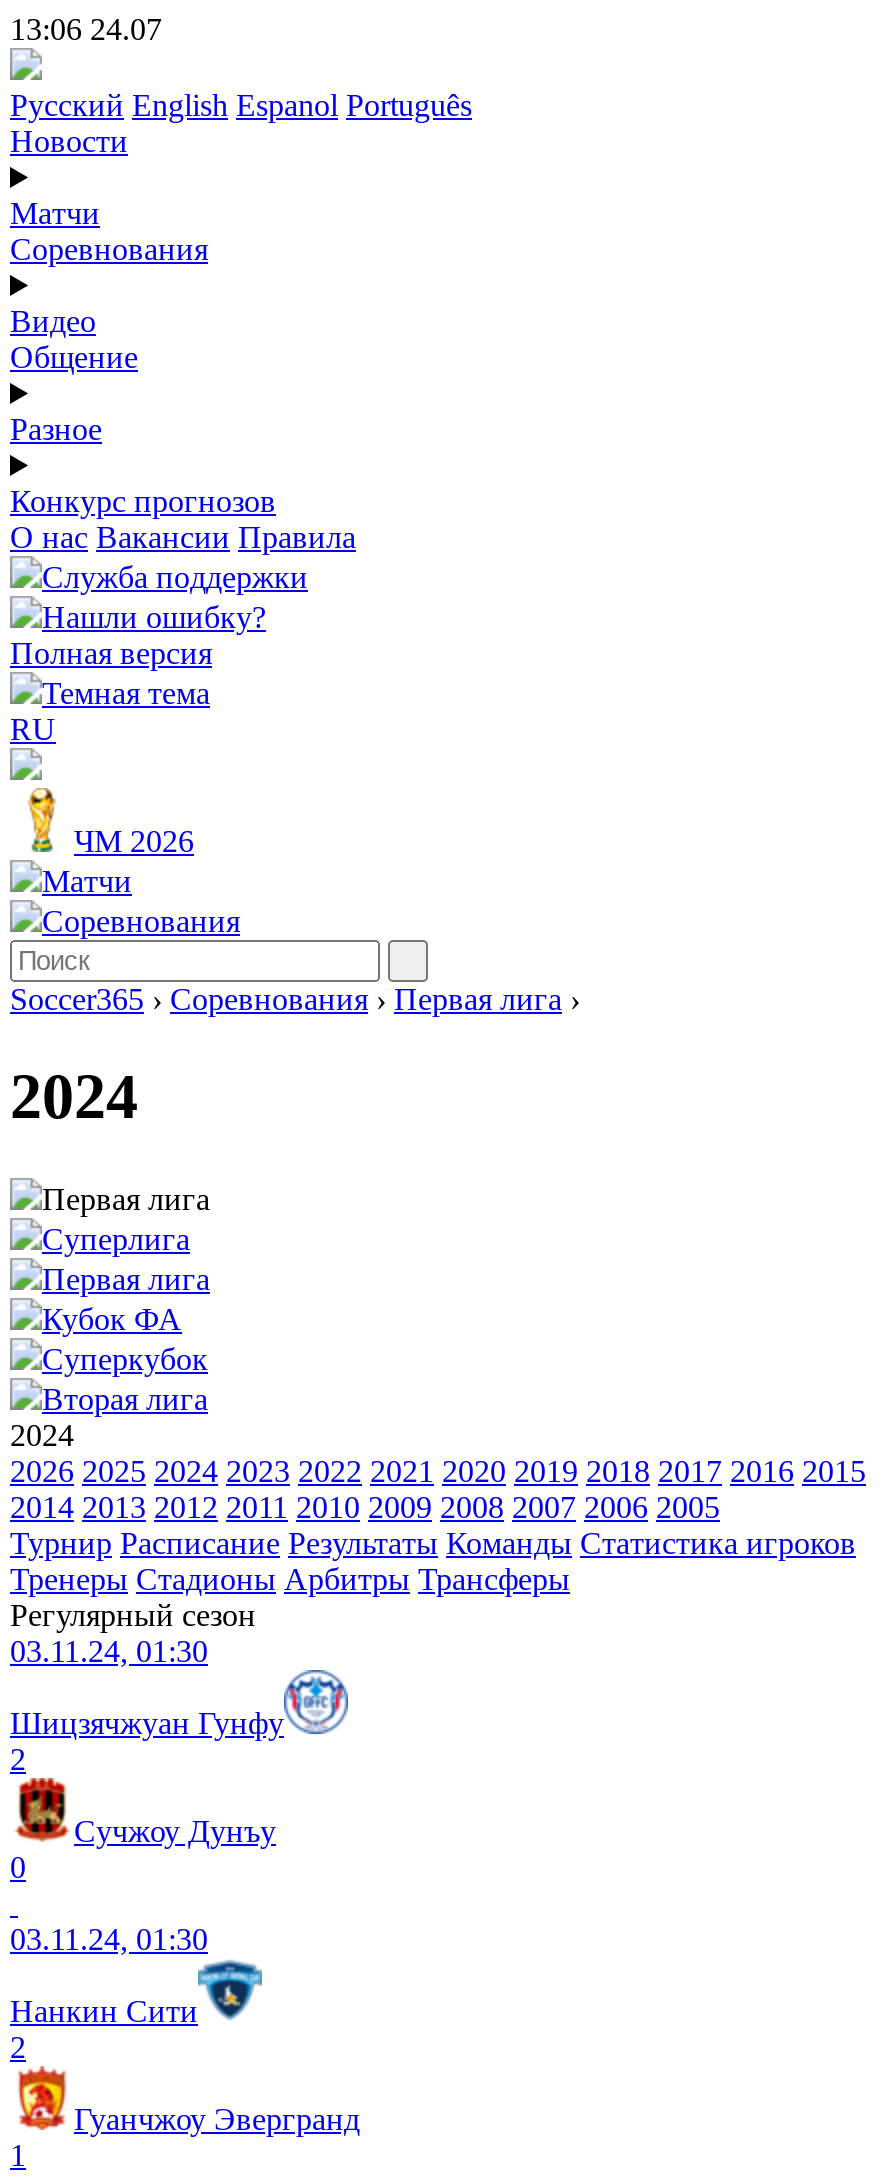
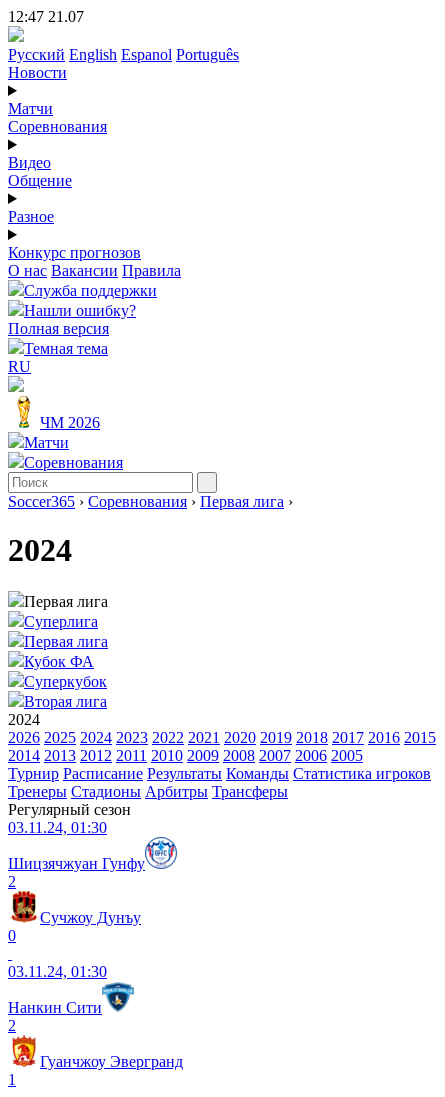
[10,12,162,46] 13:06 24.07 -> [8,8,84,25] 12:47 21.07

